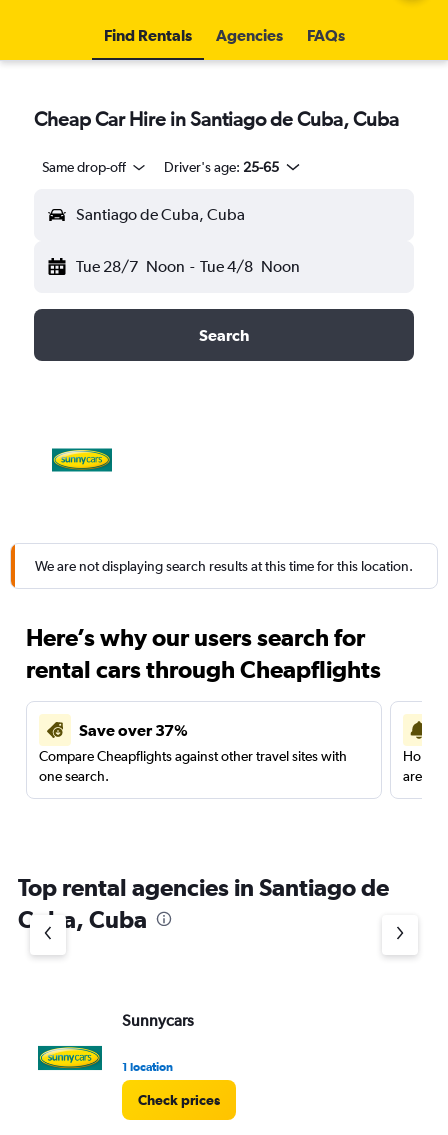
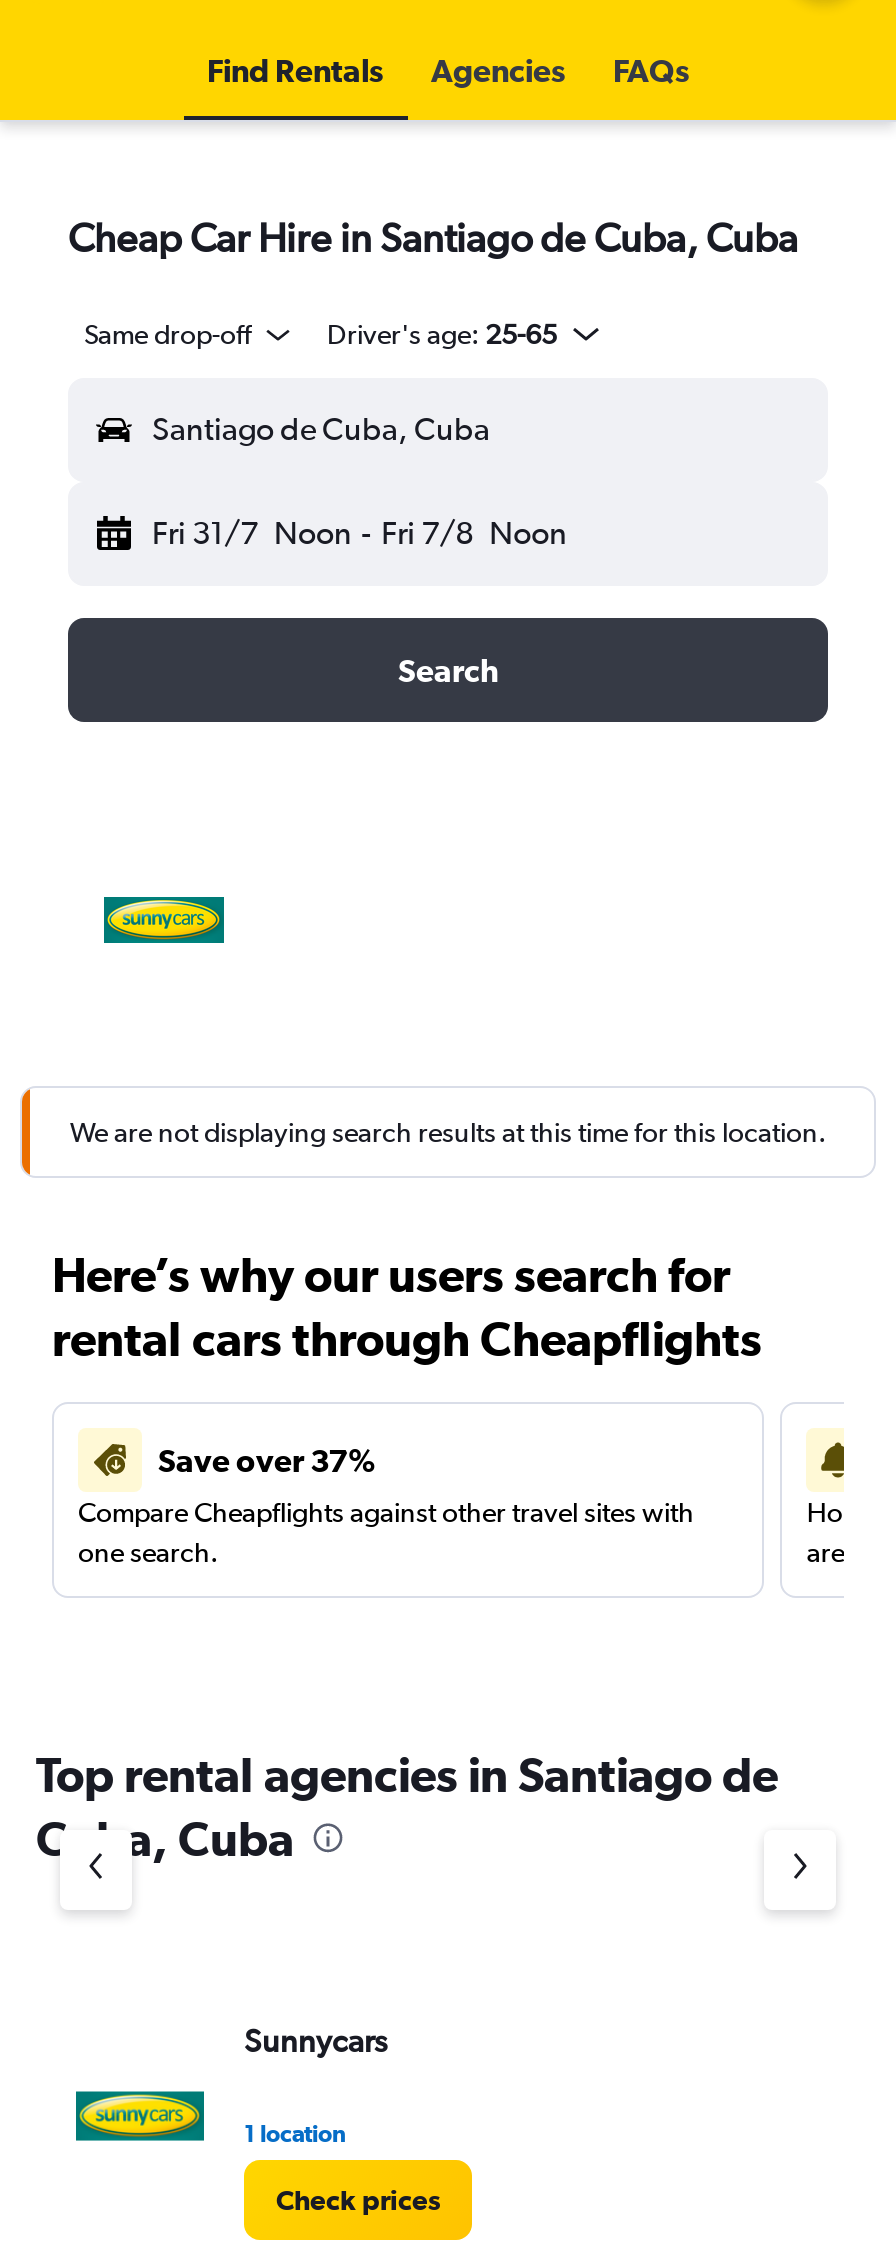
[76,257,300,276] Tue 28/7 Noon - Tue 4/8 Noon -> [152,514,567,552] Fri 31/7 Noon - Fri 7/8 Noon

